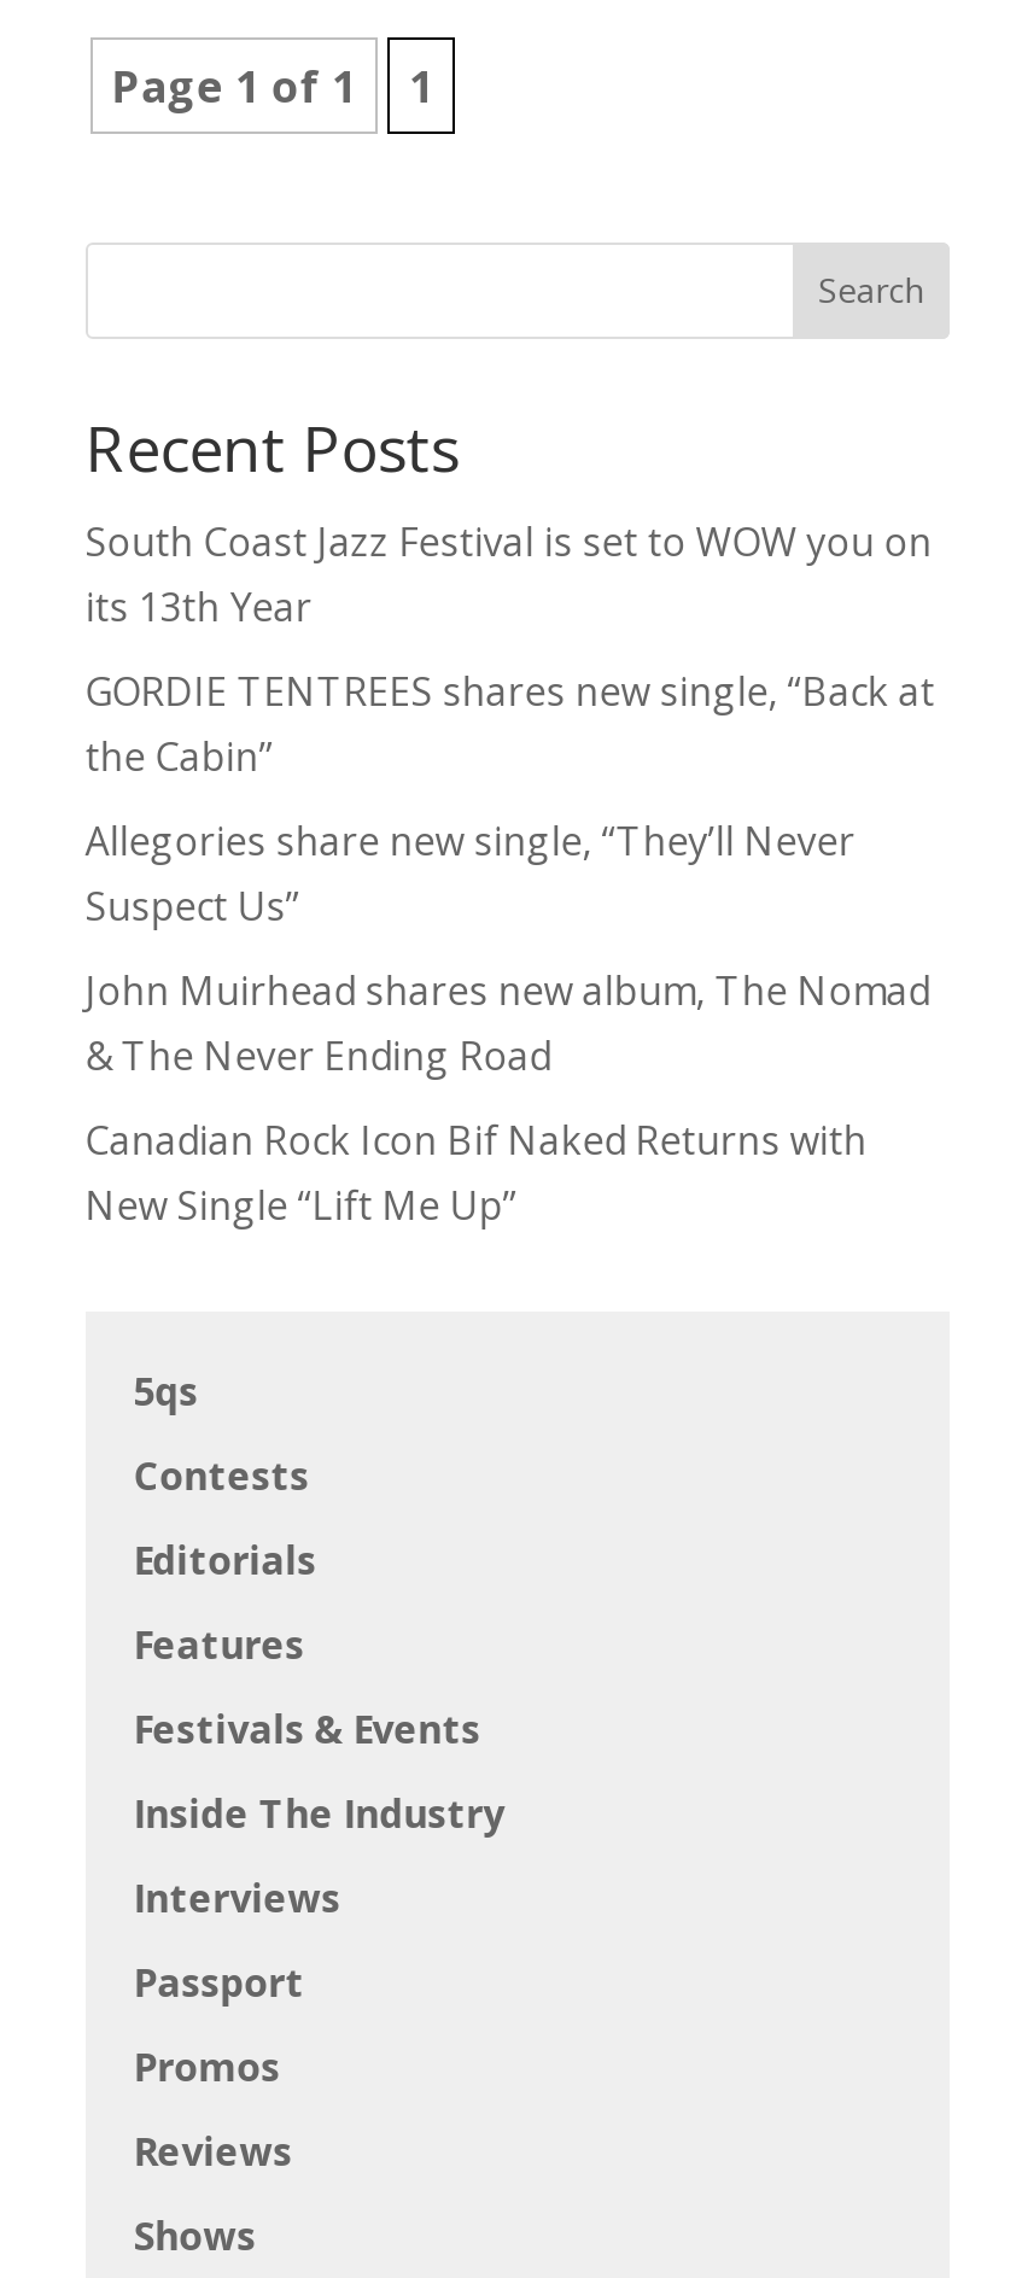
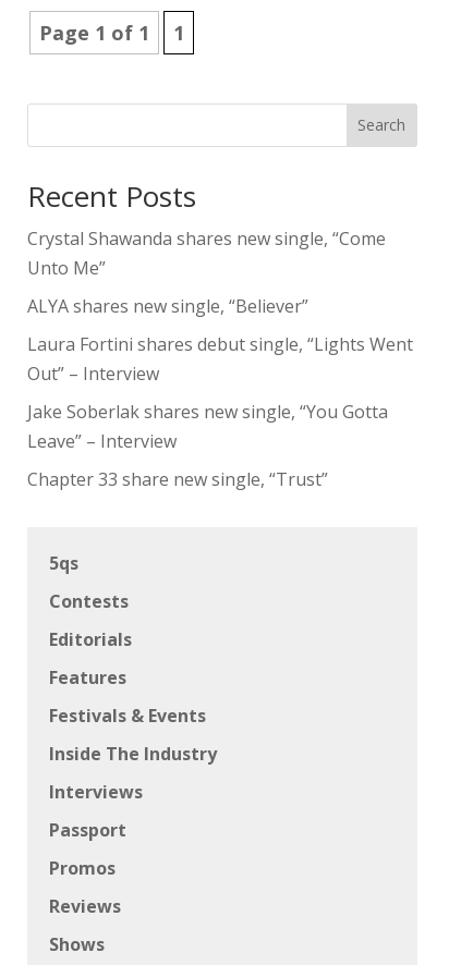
[85,514,932,632] South Coast Jazz Festival is set to WOW you on | its 13th Year -> [27,226,386,279] Crystal Shawanda shares new single, “Come | Unto Me”
[85,664,935,782] GORDIE TENTREES shares new single, “Back at | the Cabin” -> [27,294,308,318] ALYA shares new single, “Believer”
[85,813,855,932] Allegories share new single, “They’ll Never | Suspect Us” -> [27,332,413,385] Laura Fortini shares debut single, “Lights Went | Out” – Interview
[85,963,930,1081] John Muirhead shares new album, The Nomad | & The Never Ending Road -> [27,399,388,453] Jake Soberlak shares new single, “You Gotta | Leave” – Interview
[85,1113,867,1231] Canadian Rock Icon Bif Naked Returns with | New Single “Lift Me Up” -> [27,467,328,491] Chapter 33 share new single, “Trust”

